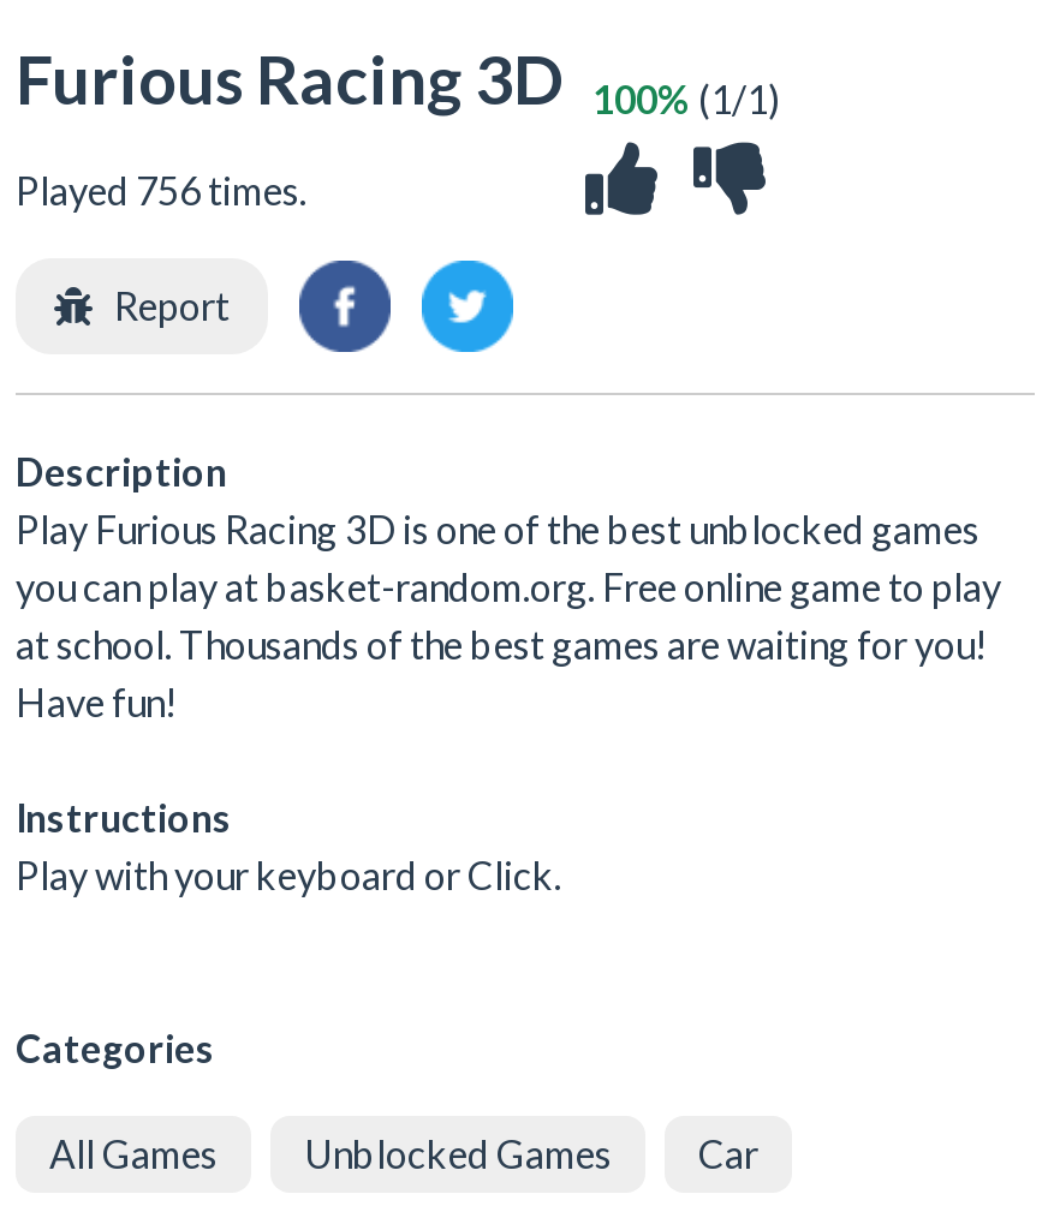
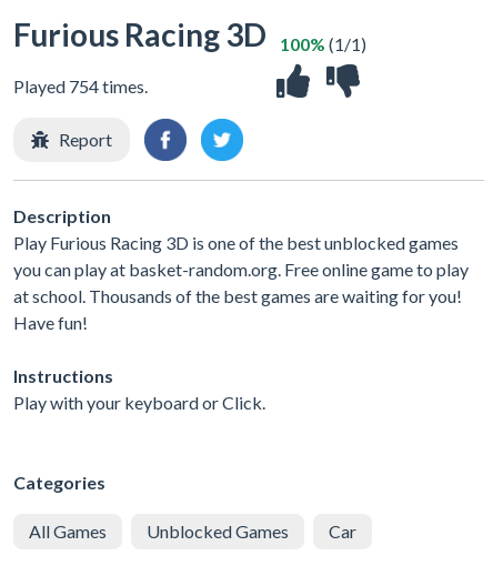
[16,167,306,213] Played 756 times. -> [13,75,148,97] Played 754 times.

